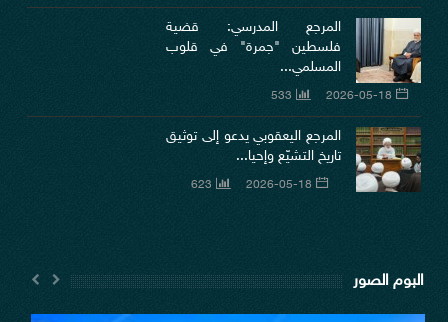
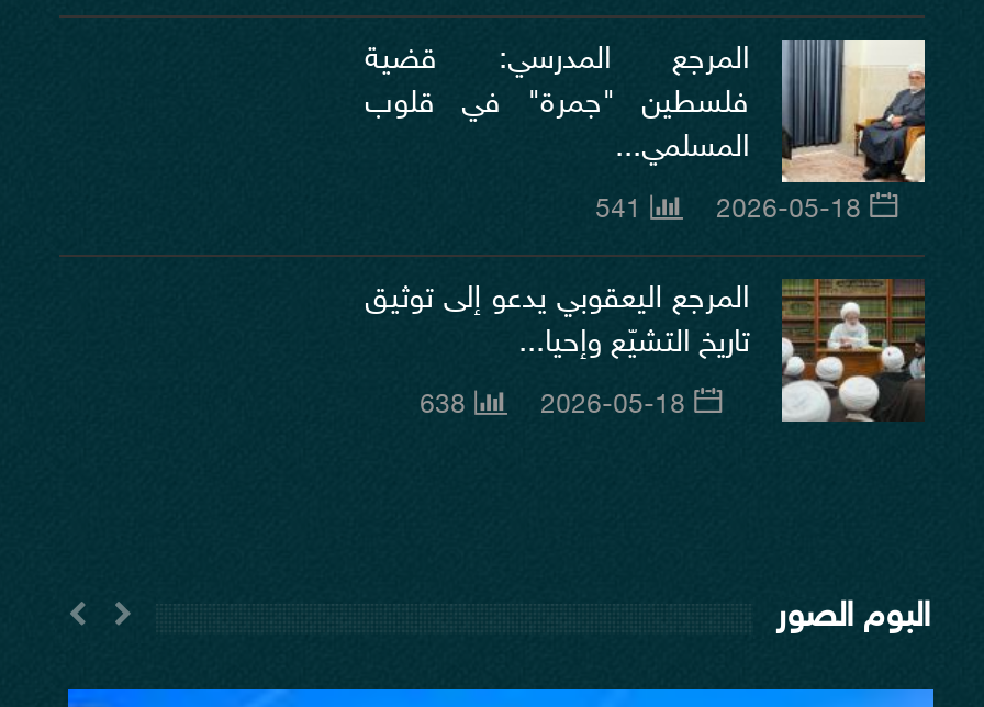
[271,89,292,103] 533 -> [595,195,642,225] 541
[191,178,212,192] 623 -> [420,390,466,421] 638

